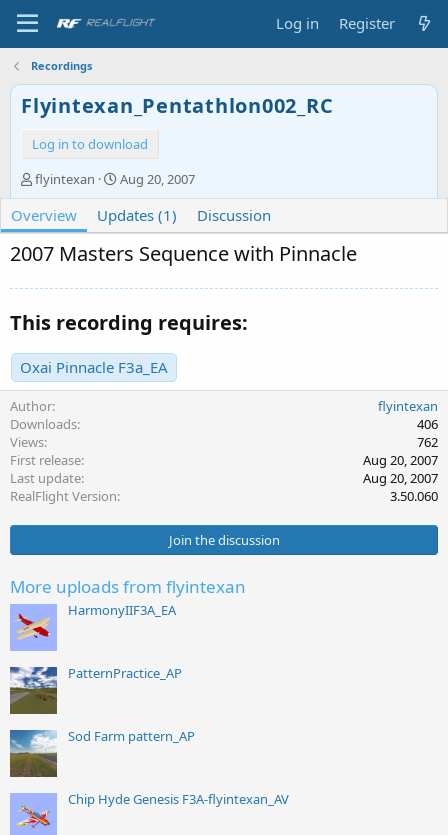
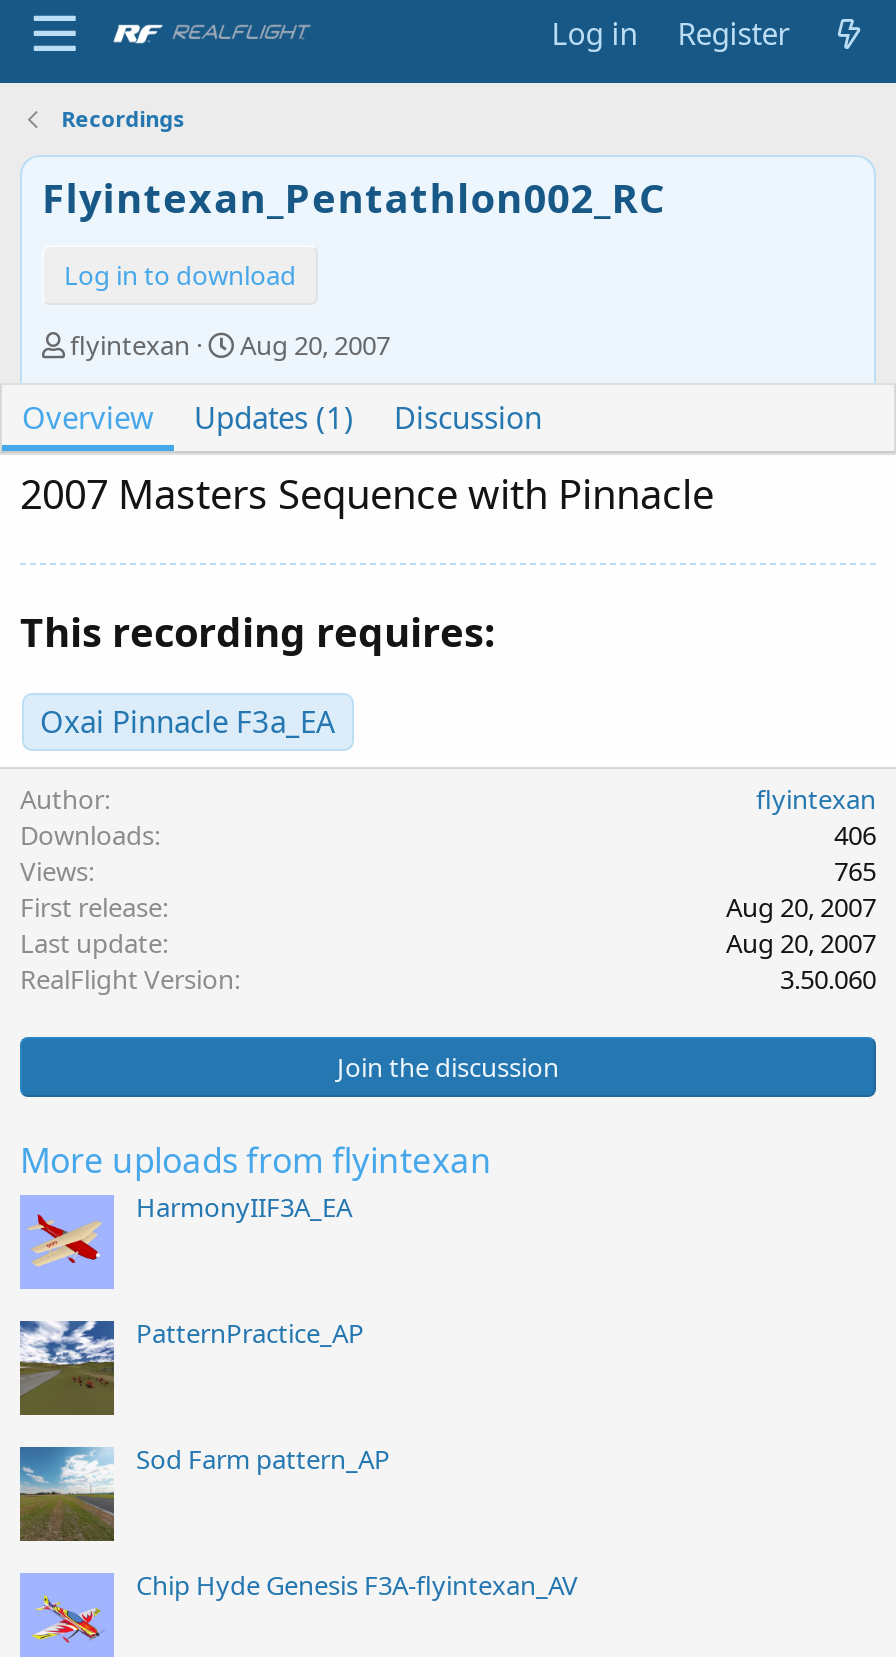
[417,433,438,451] 762 -> [834,852,876,888] 765

